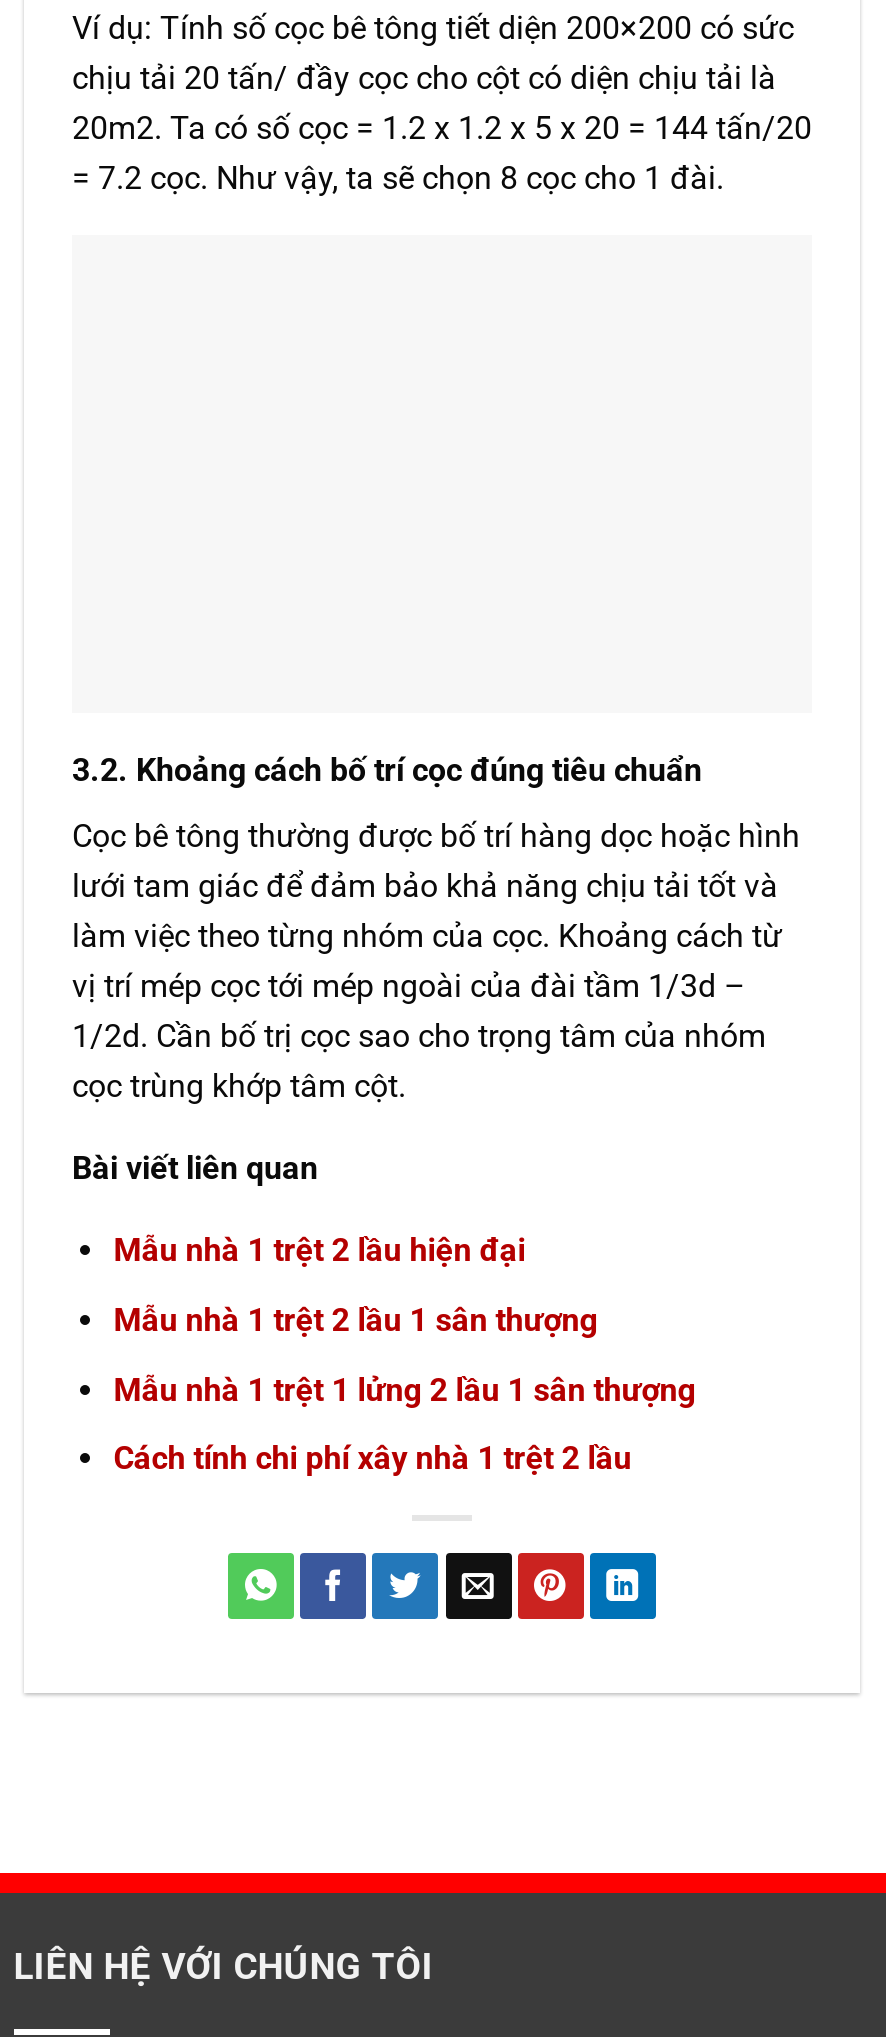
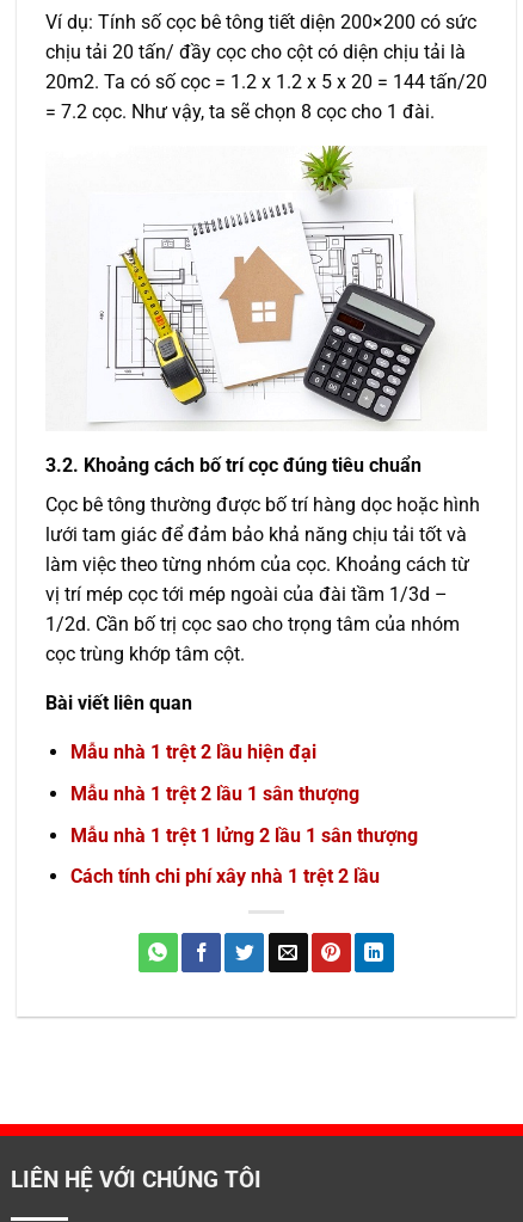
none -> [91,145,436,426] [image]

